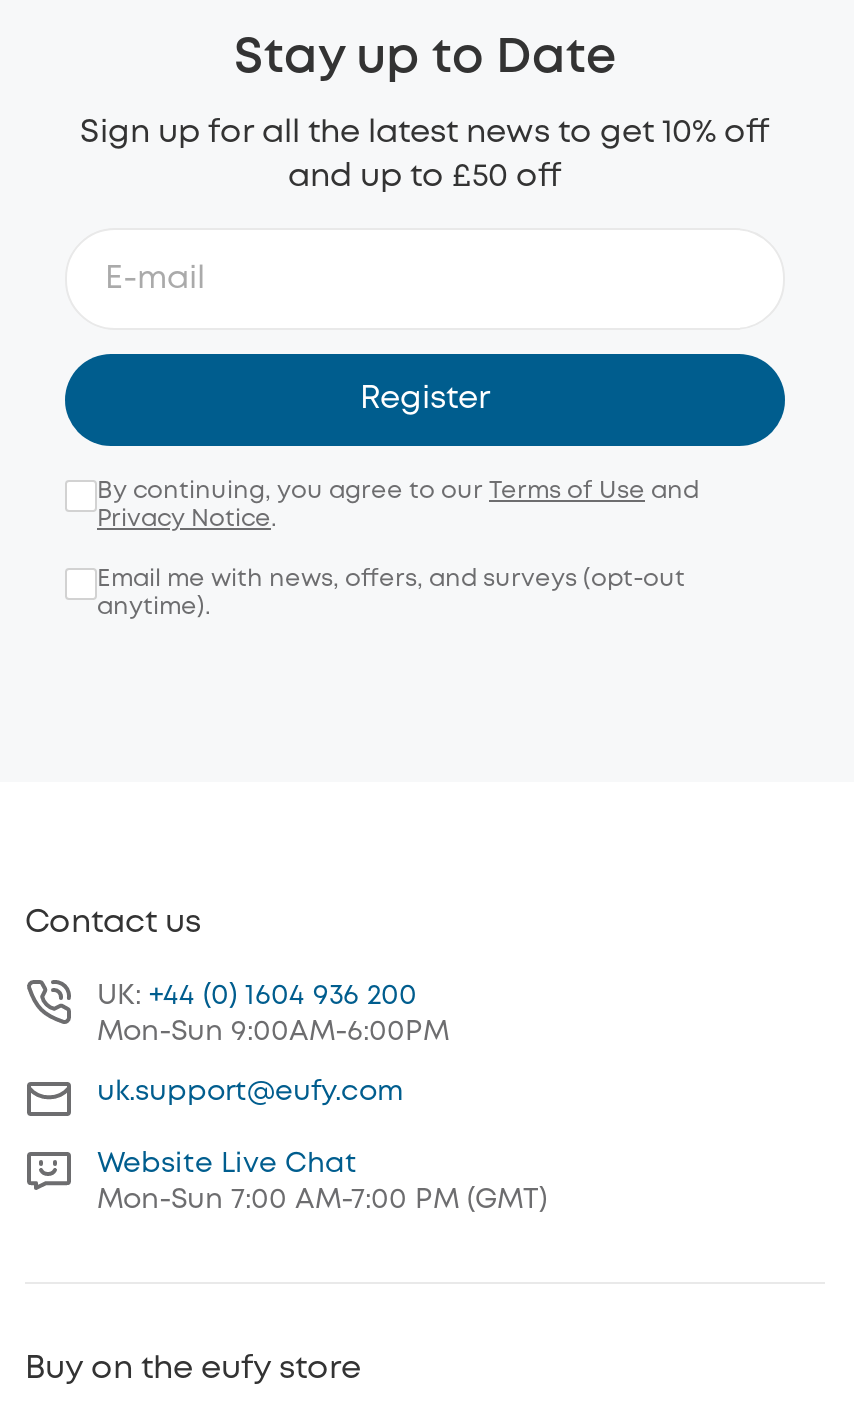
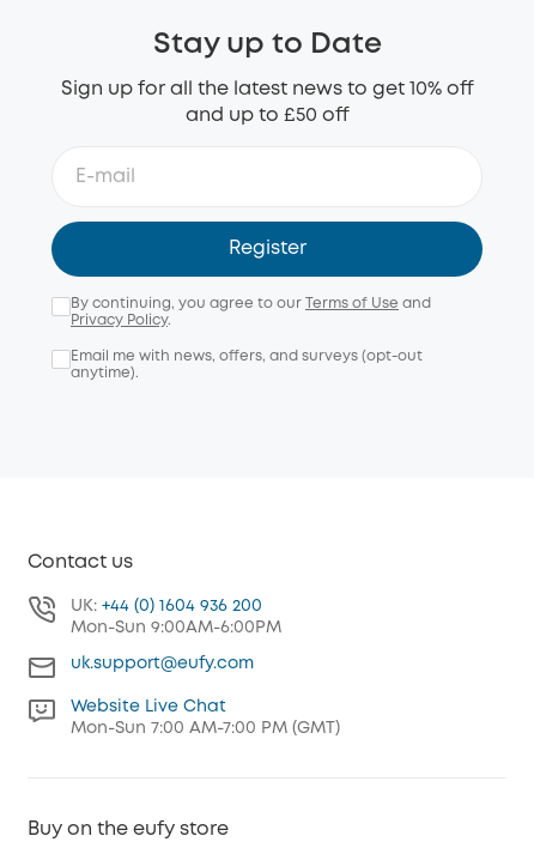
[97,507,277,529] Privacy Notice. -> [71,313,171,326] Privacy Policy.

